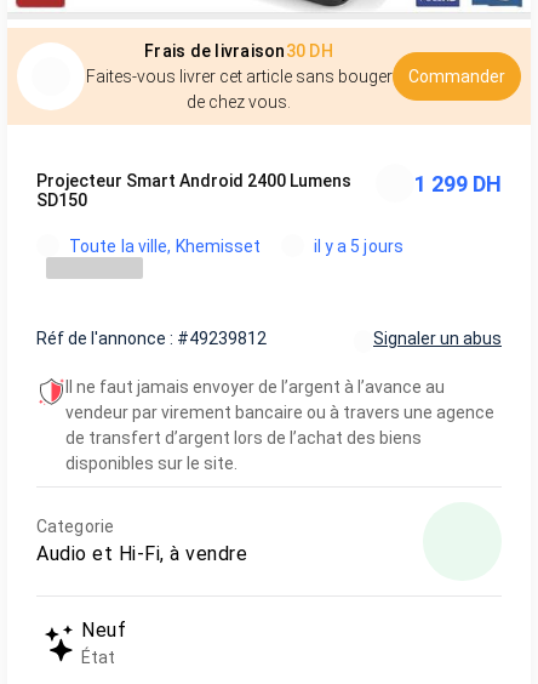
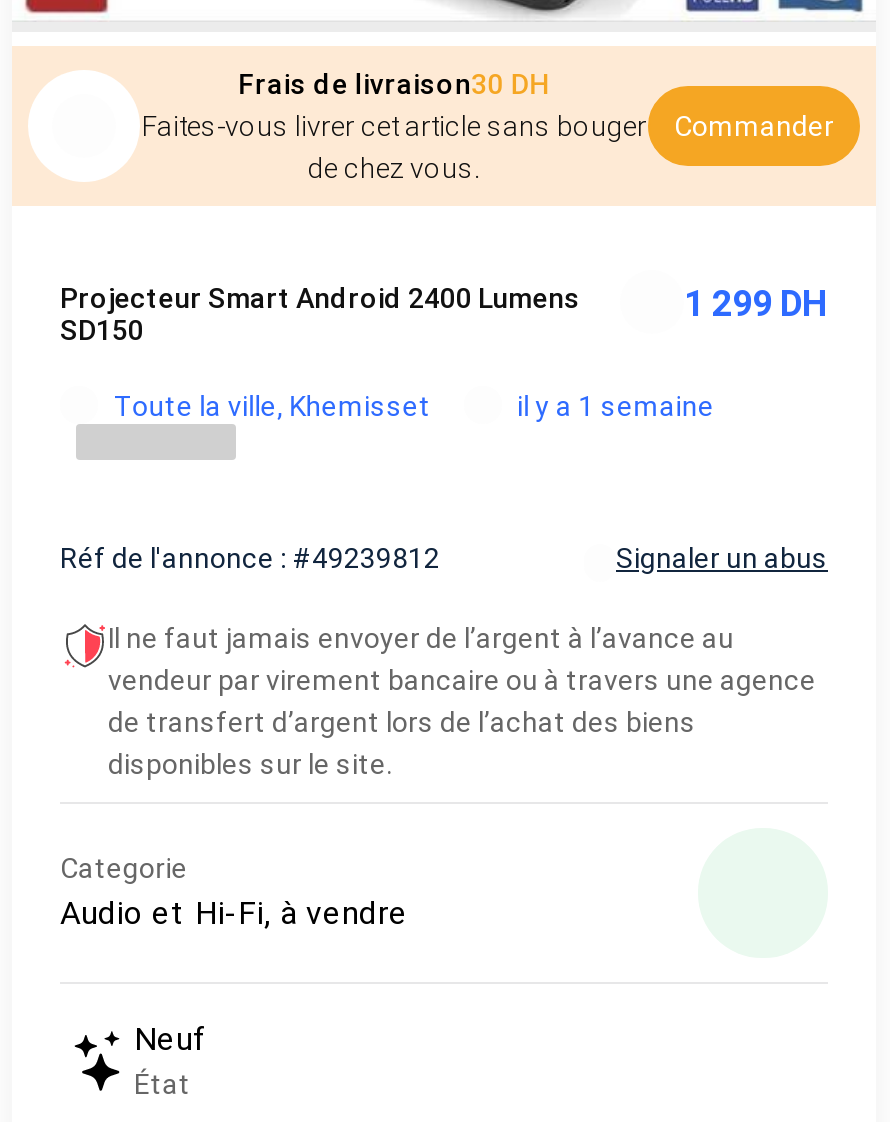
[313,236,403,255] il y a 5 jours -> [517,389,714,421] il y a 1 semaine

